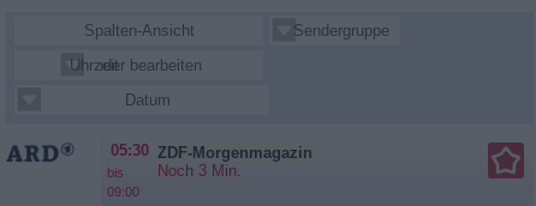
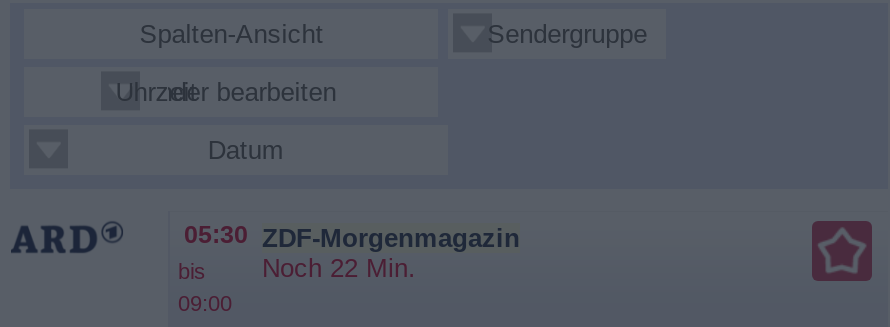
[157,162,242,180] Noch 3 Min. -> [262,253,416,283] Noch 22 Min.

